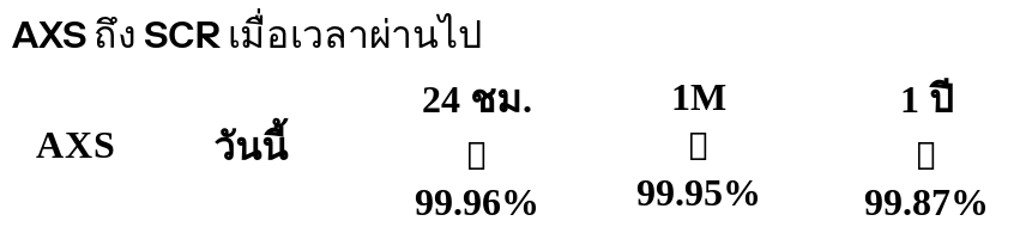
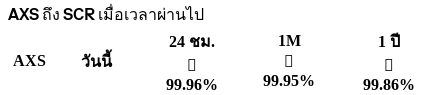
[864,180,989,221] 99.87% -> [362,75,414,92] 99.86%

